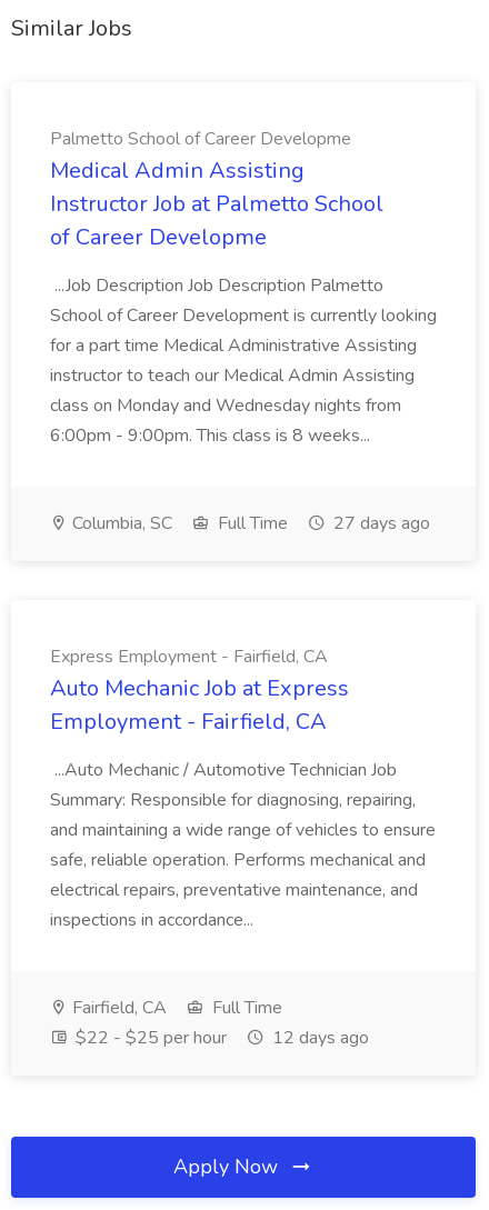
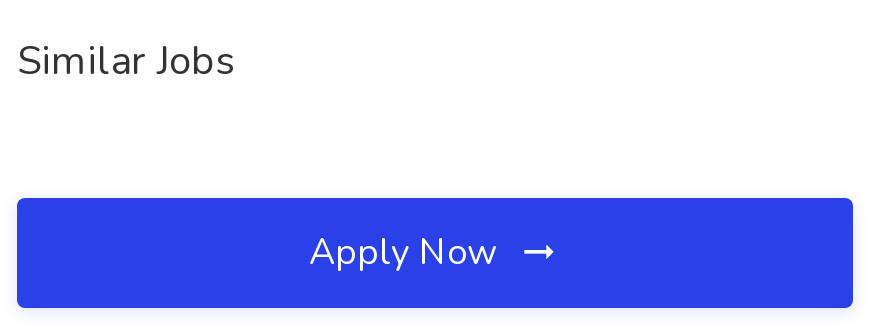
[50,127,437,448] Palmetto School of Career Developme | Medical Admin Assisting | Instructor Job at Palmetto School | of Career Developme | ...Job Description Job Description Palmetto | School of Career Development is currently looking | for a part time Medical Administrative Assisting | instructor to teach our Medical Admin Assisting | class on Monday and Wednesday nights from | 6:00pm - 9:00pm. This class is 8 weeks... -> none
[68,511,430,536] Columbia, SC | Full Time | 27 days ago -> none
[50,644,436,932] Express Employment - Fairfield, CA | Auto Mechanic Job at Express | Employment - Fairfield, CA | ...Auto Mechanic / Automotive Technician Job | Summary: Responsible for diagnosing, repairing, | and maintaining a wide range of vehicles to ensure | safe, reliable operation. Performs mechanical and | electrical repairs, preventative maintenance, and | inspections in accordance... -> none
[68,996,369,1050] Fairfield, CA | Full Time | $22 - $25 per hour | 12 days ago -> none

